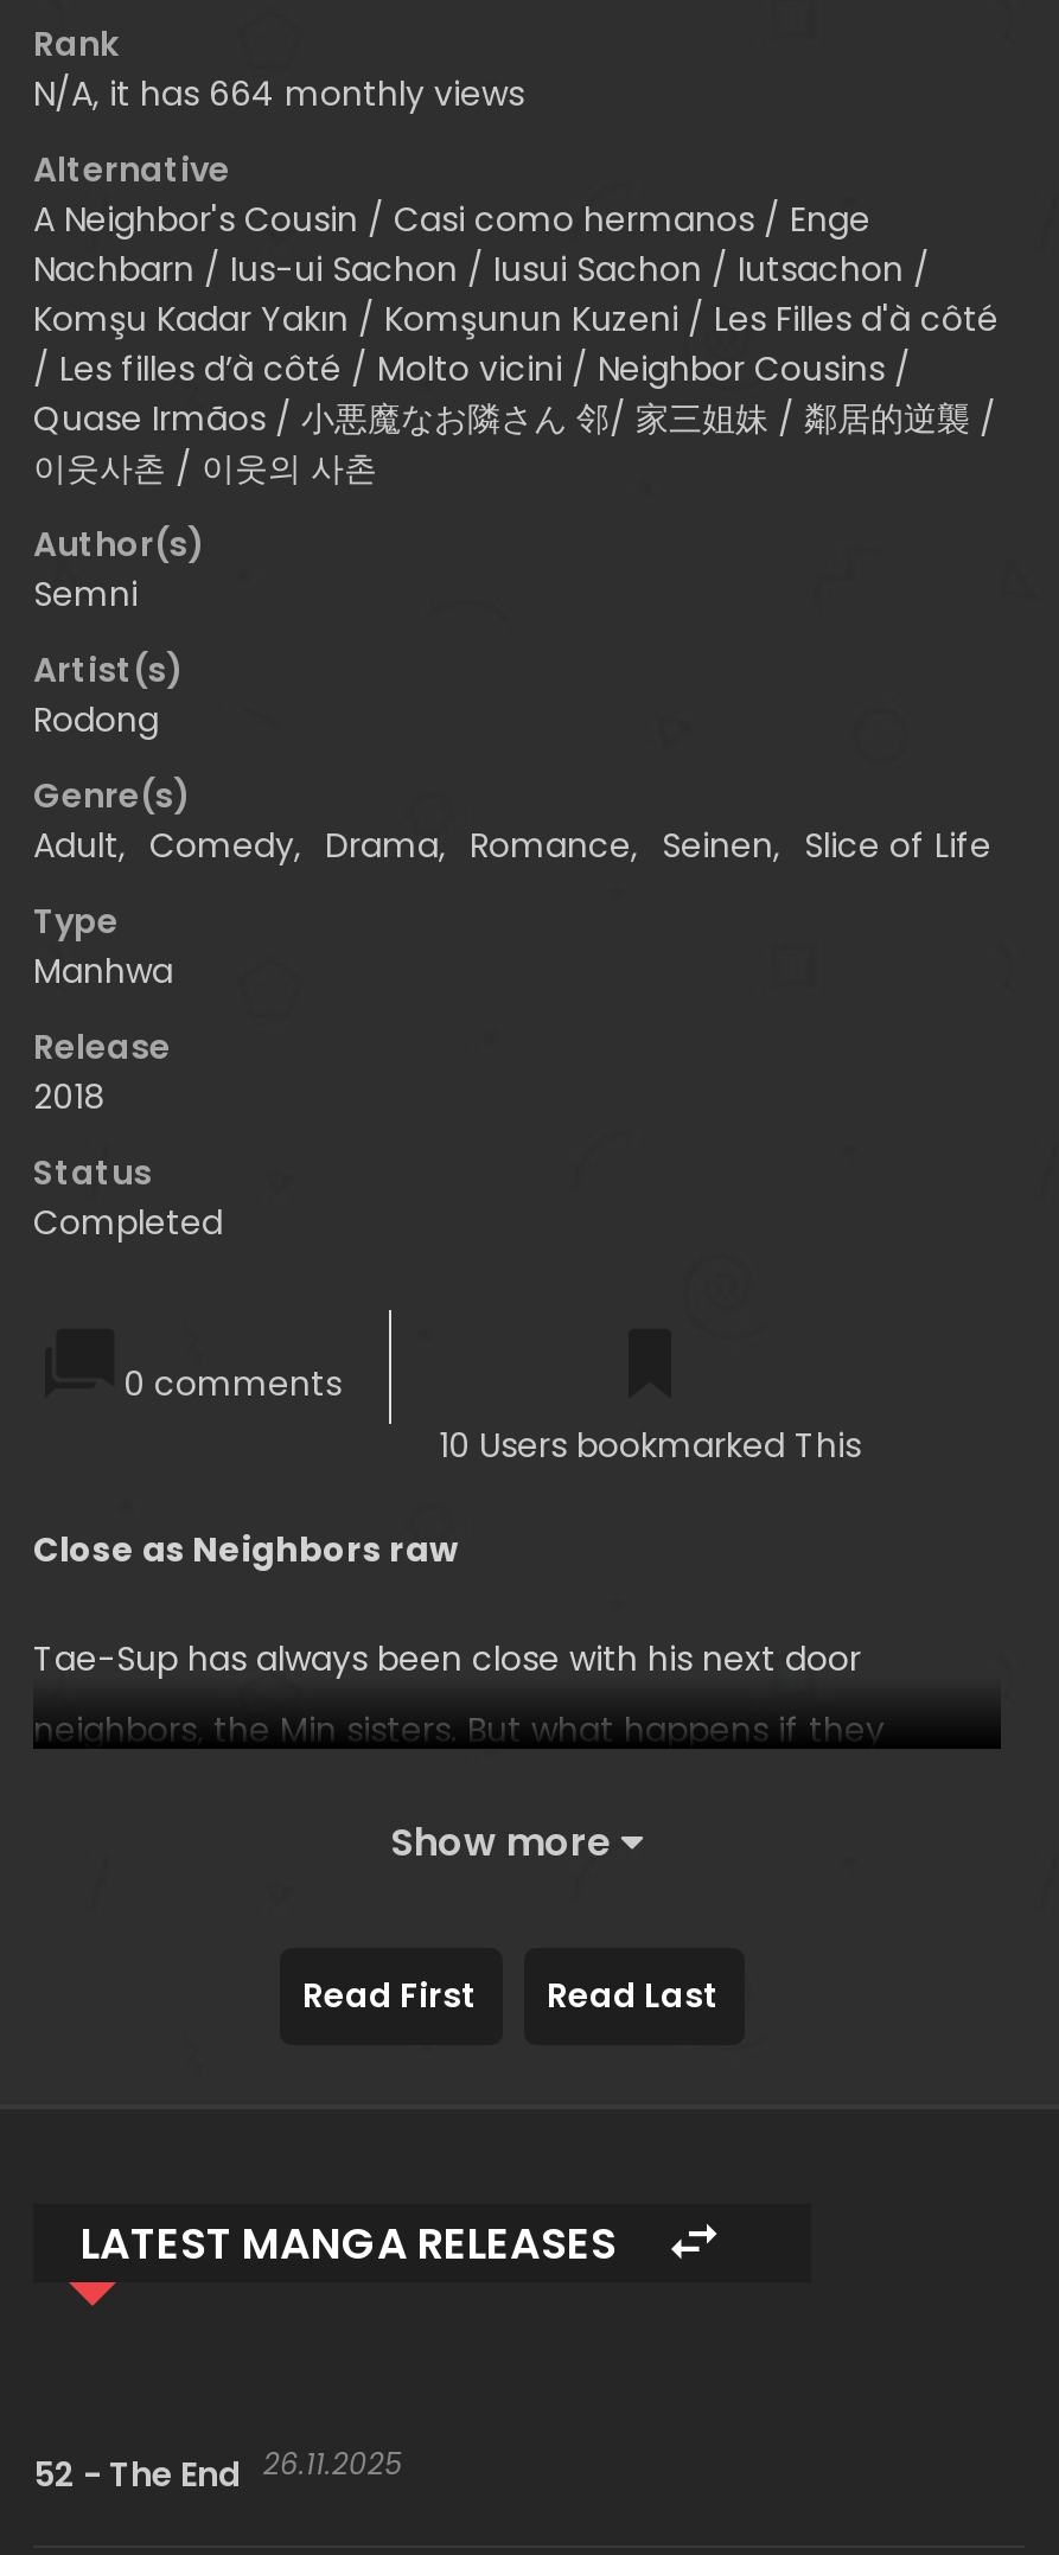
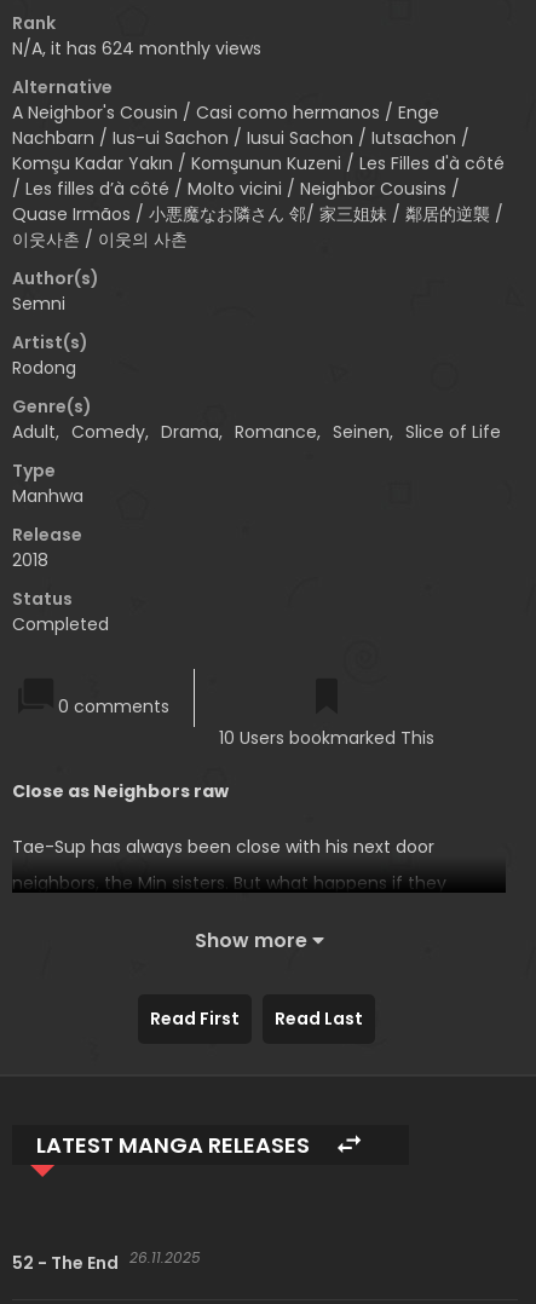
[33,69,524,116] N/A, it has 664 monthly views -> [12,36,261,60] N/A, it has 624 monthly views

